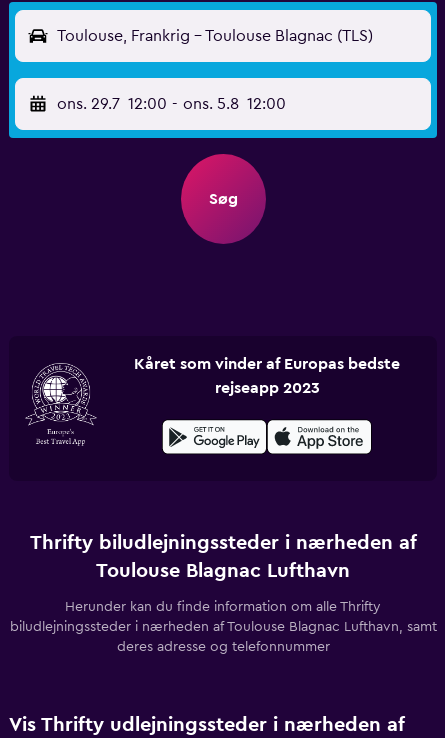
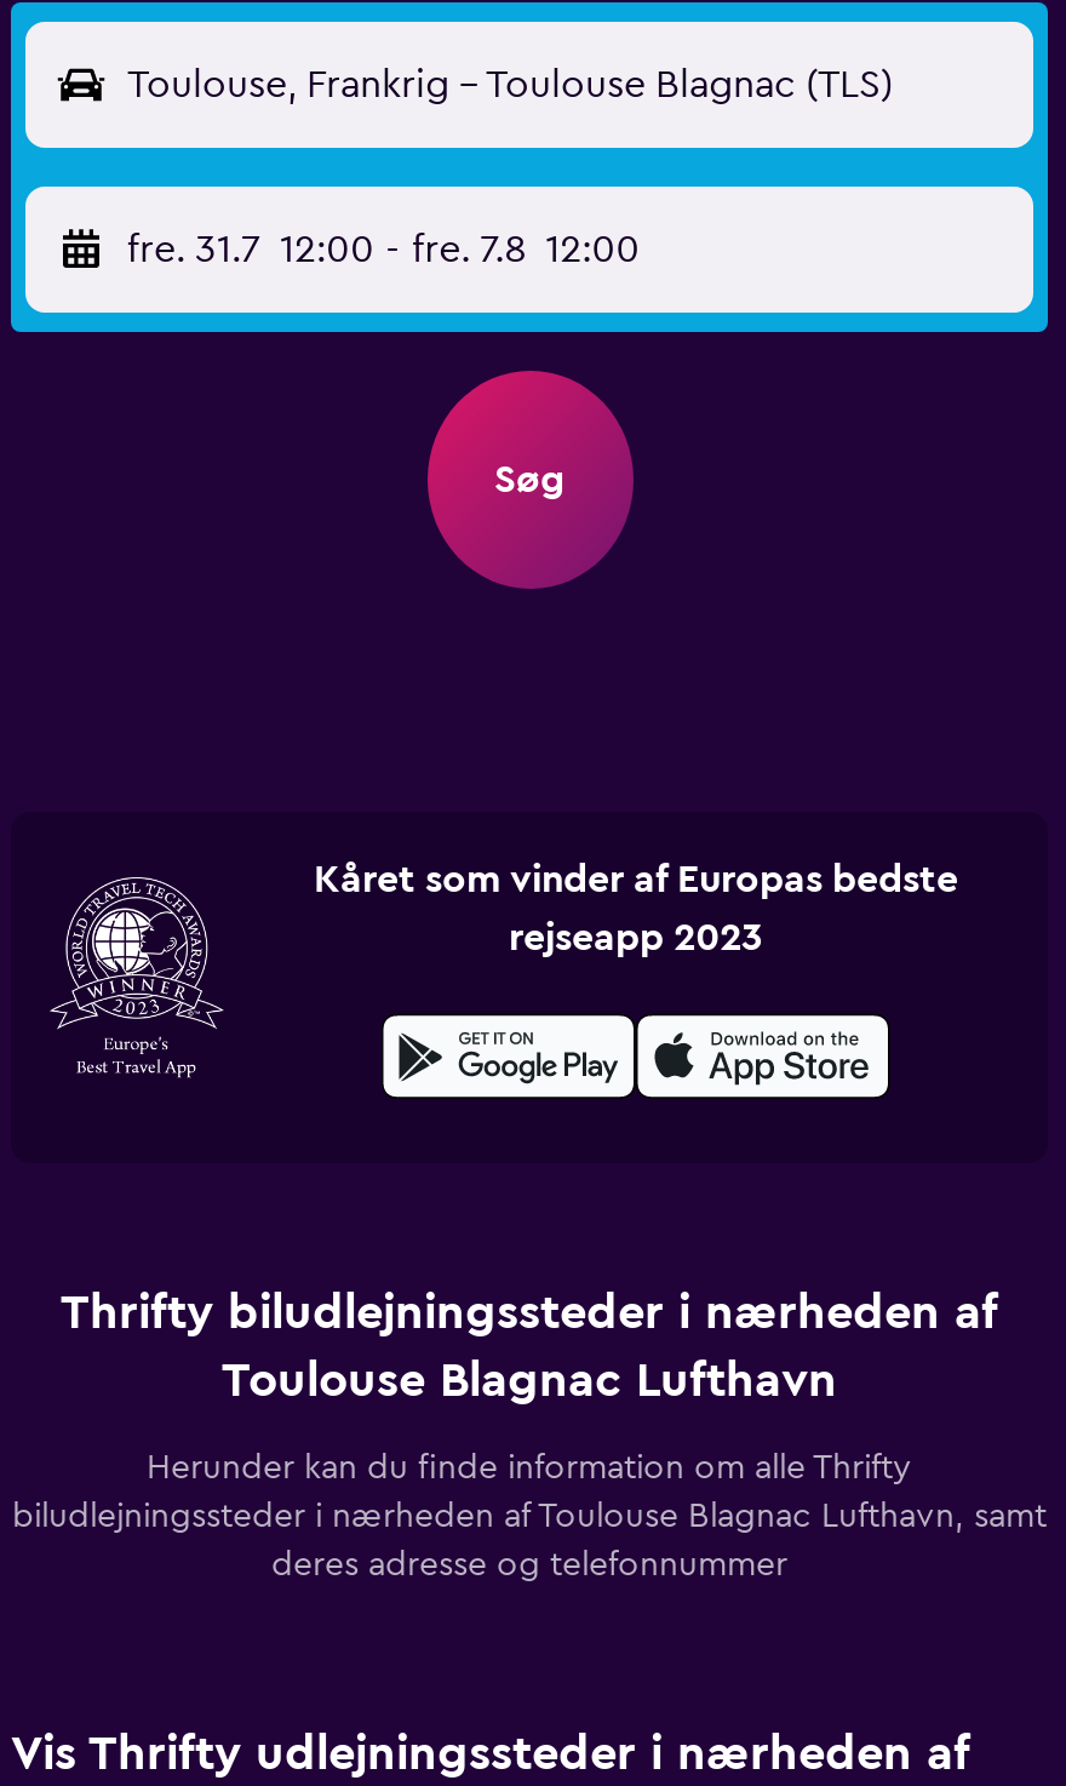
[57,96,286,112] ons. 29.7 12:00 - ons. 5.8 12:00 -> [127,230,640,269] fre. 31.7 12:00 - fre. 7.8 12:00

